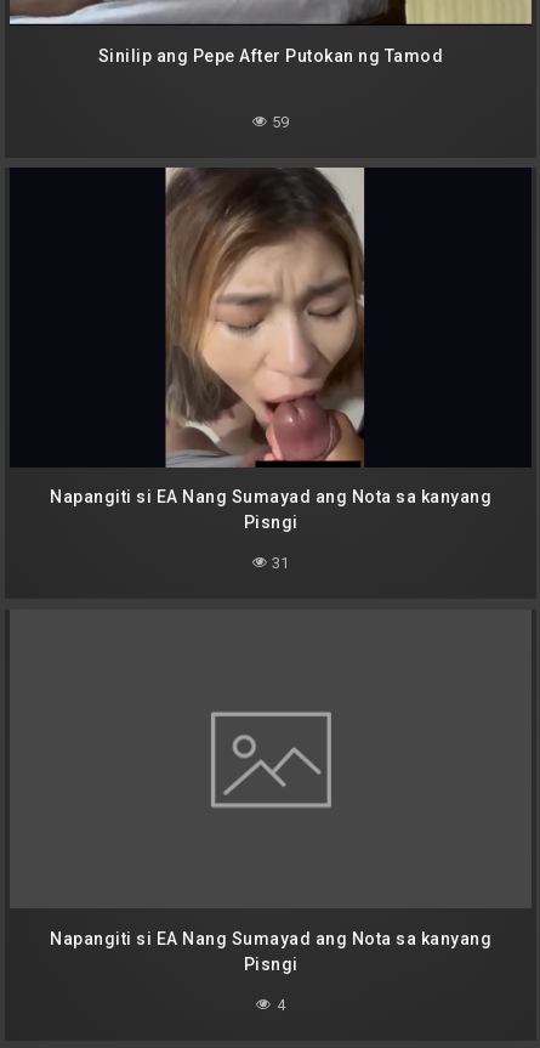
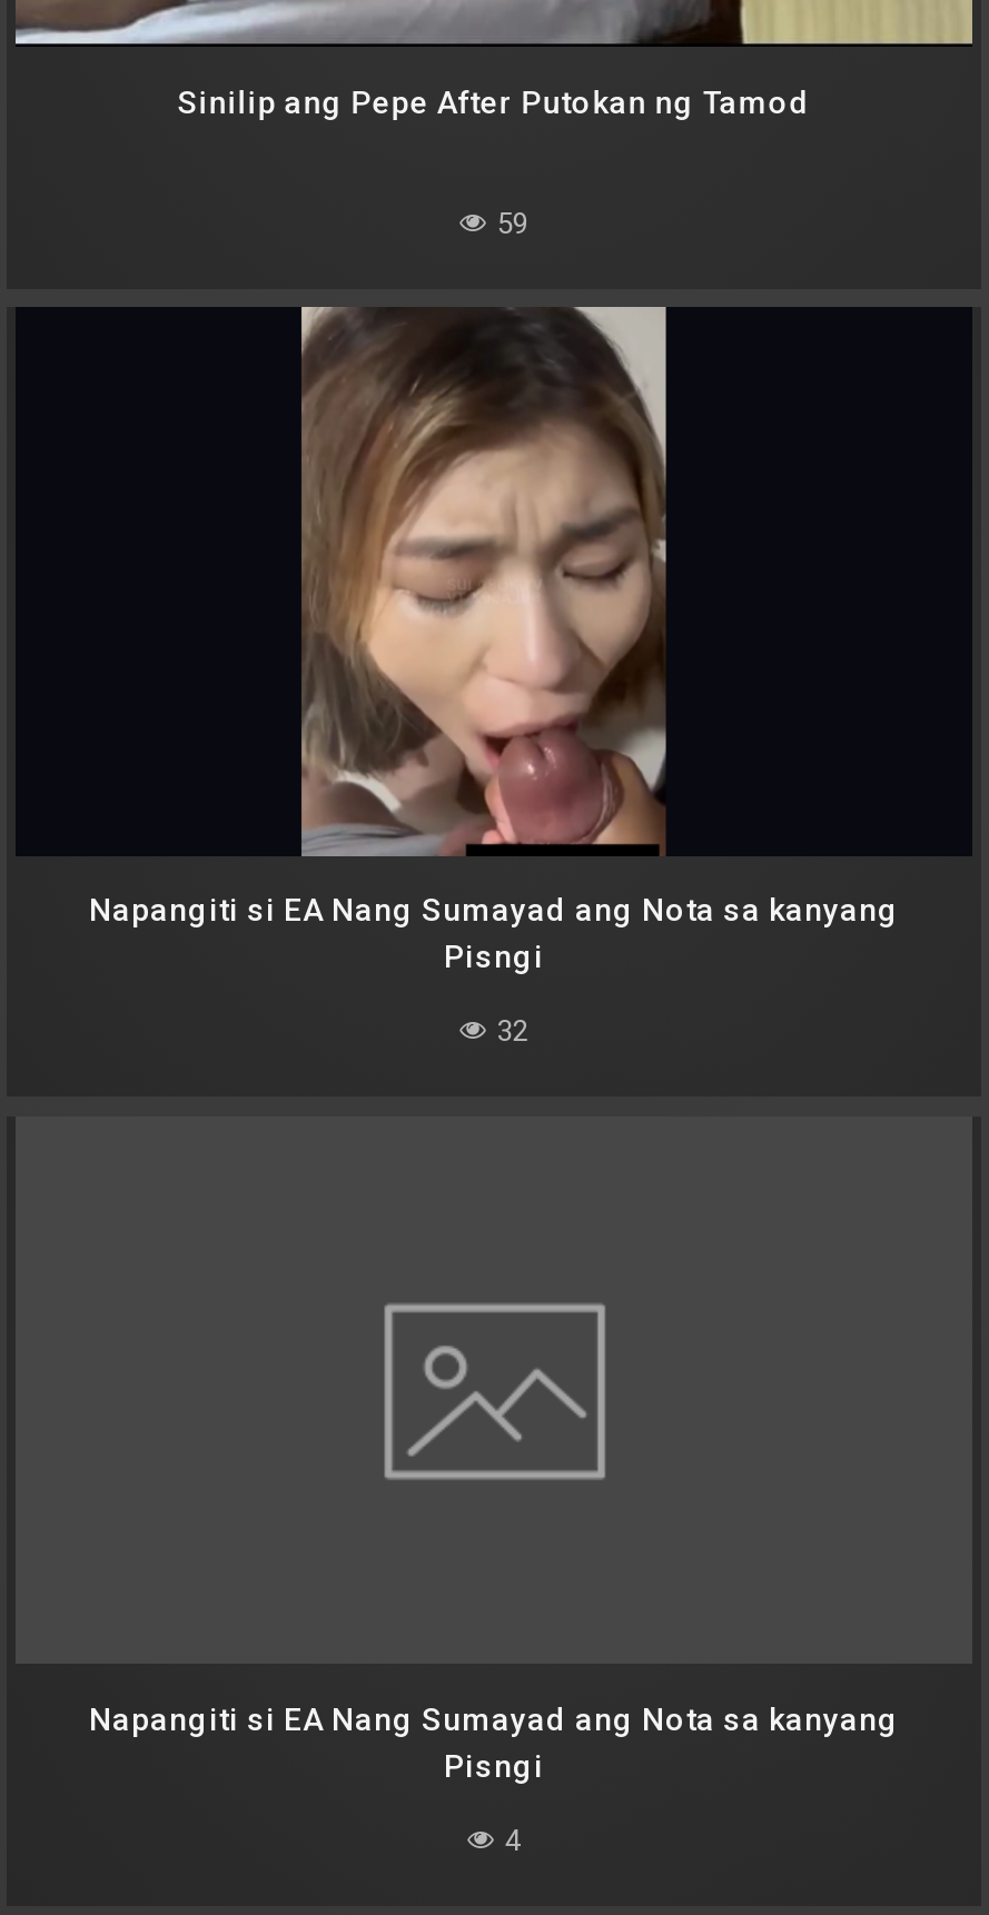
[269,554,289,572] 31 -> [491,1014,528,1048] 32

